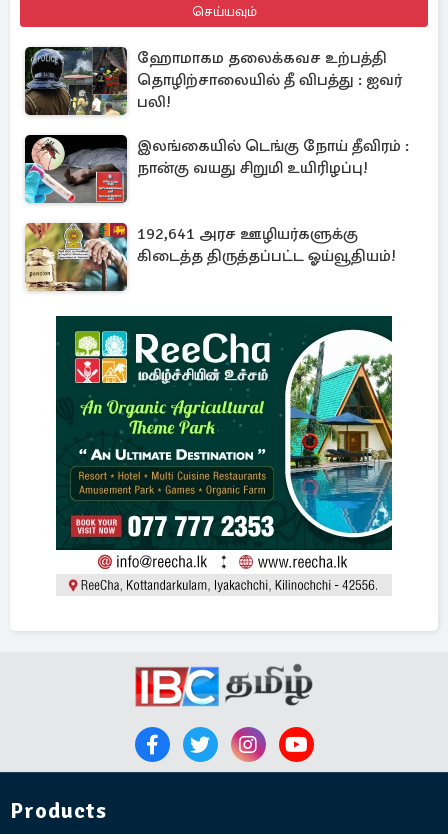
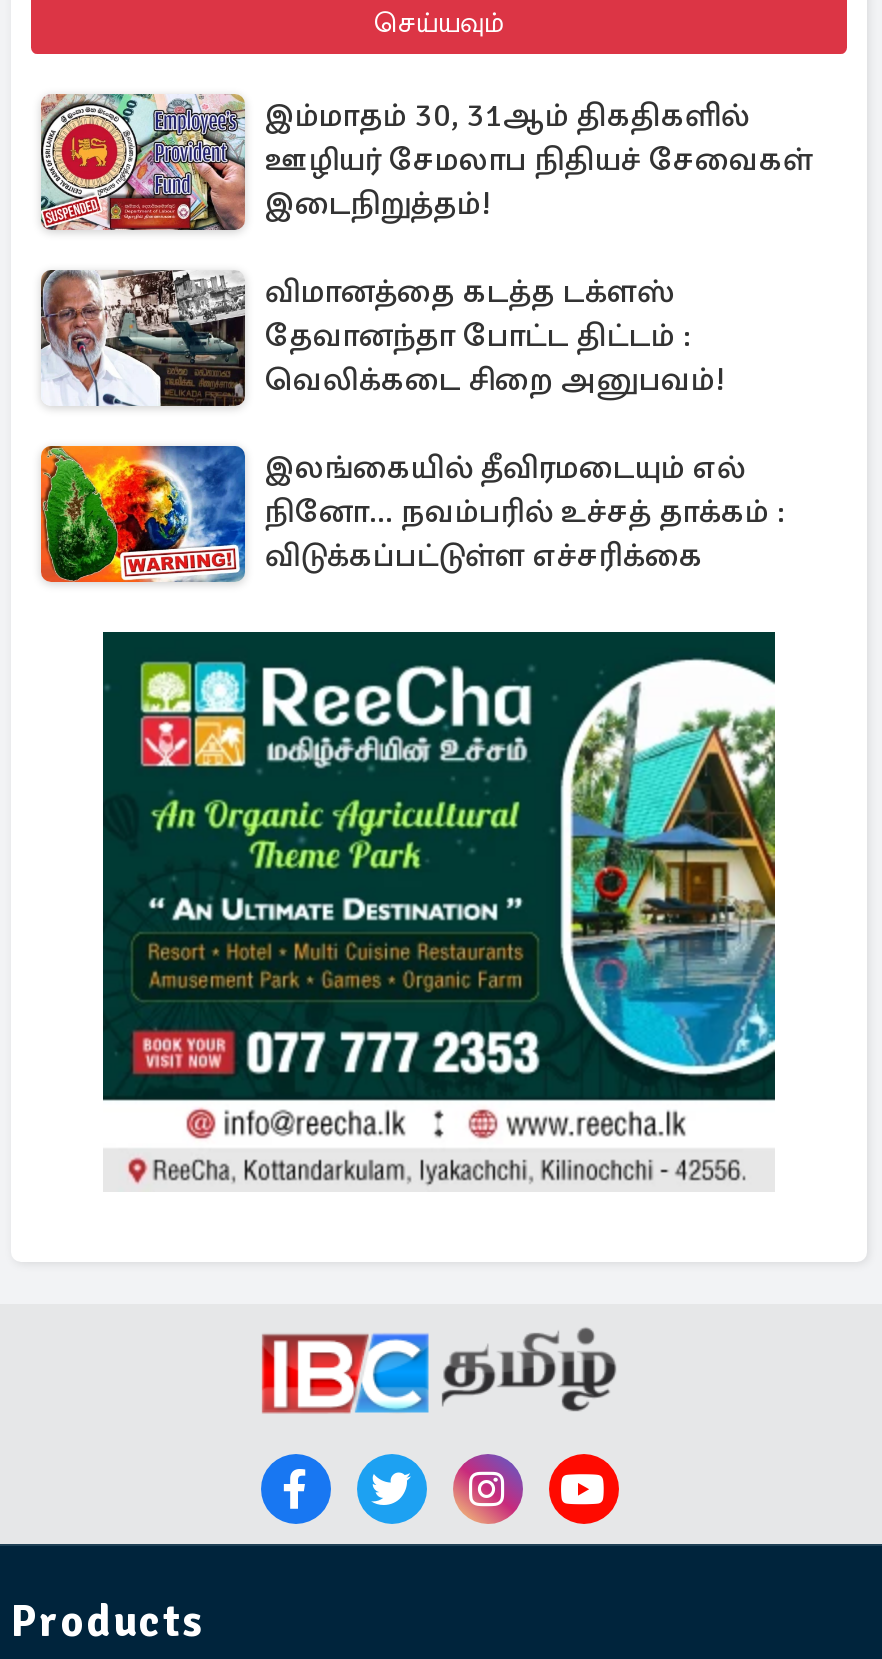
[24,46,402,116] [image] | ஹோமாகம தலைக்கவச உற்பத்தி | தொழிற்சாலையில் தீ விபத்து : ஐவர் | பலி! -> [41,92,813,232] [image] | இம்மாதம் 30, 31ஆம் திகதிகளில் | ஊழியர் சேமலாப நிதியச் சேவைகள் | இடைநிறுத்தம்!
[24,134,409,204] [image] | இலங்கையில் டெங்கு நோய் தீவிரம் : | நான்கு வயது சிறுமி உயிரிழப்பு! -> [39,268,725,406] [image] | விமானத்தை கடத்த டக்ளஸ் | தேவானந்தா போட்ட திட்டம் : | வெலிக்கடை சிறை அனுபவம்!
[25,222,396,292] [image] | 192,641 அரச ஊழியர்களுக்கு | கிடைத்த திருத்தப்பட்ட ஓய்வூதியம்! -> [39,444,785,584] [image] | இலங்கையில் தீவிரமடையும் எல் | நினோ... நவம்பரில் உச்சத் தாக்கம் : | விடுக்கப்பட்டுள்ள எச்சரிக்கை

